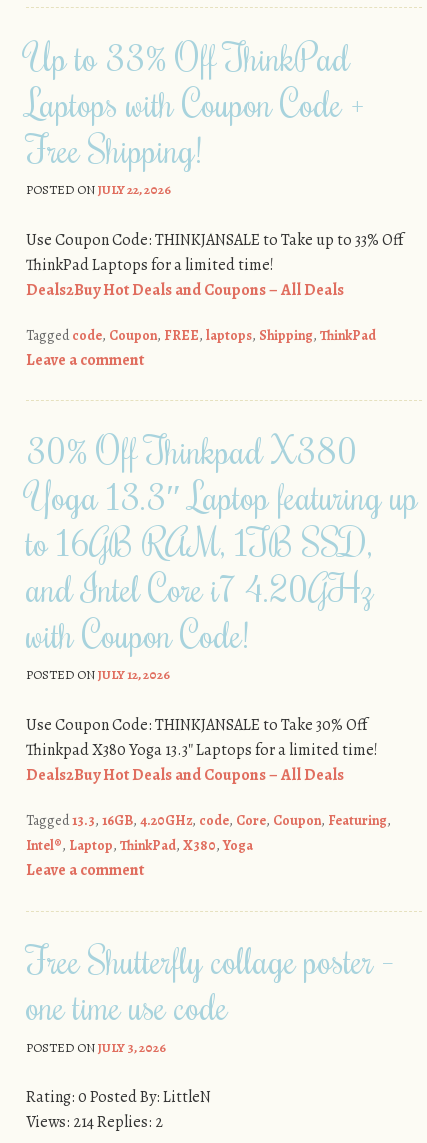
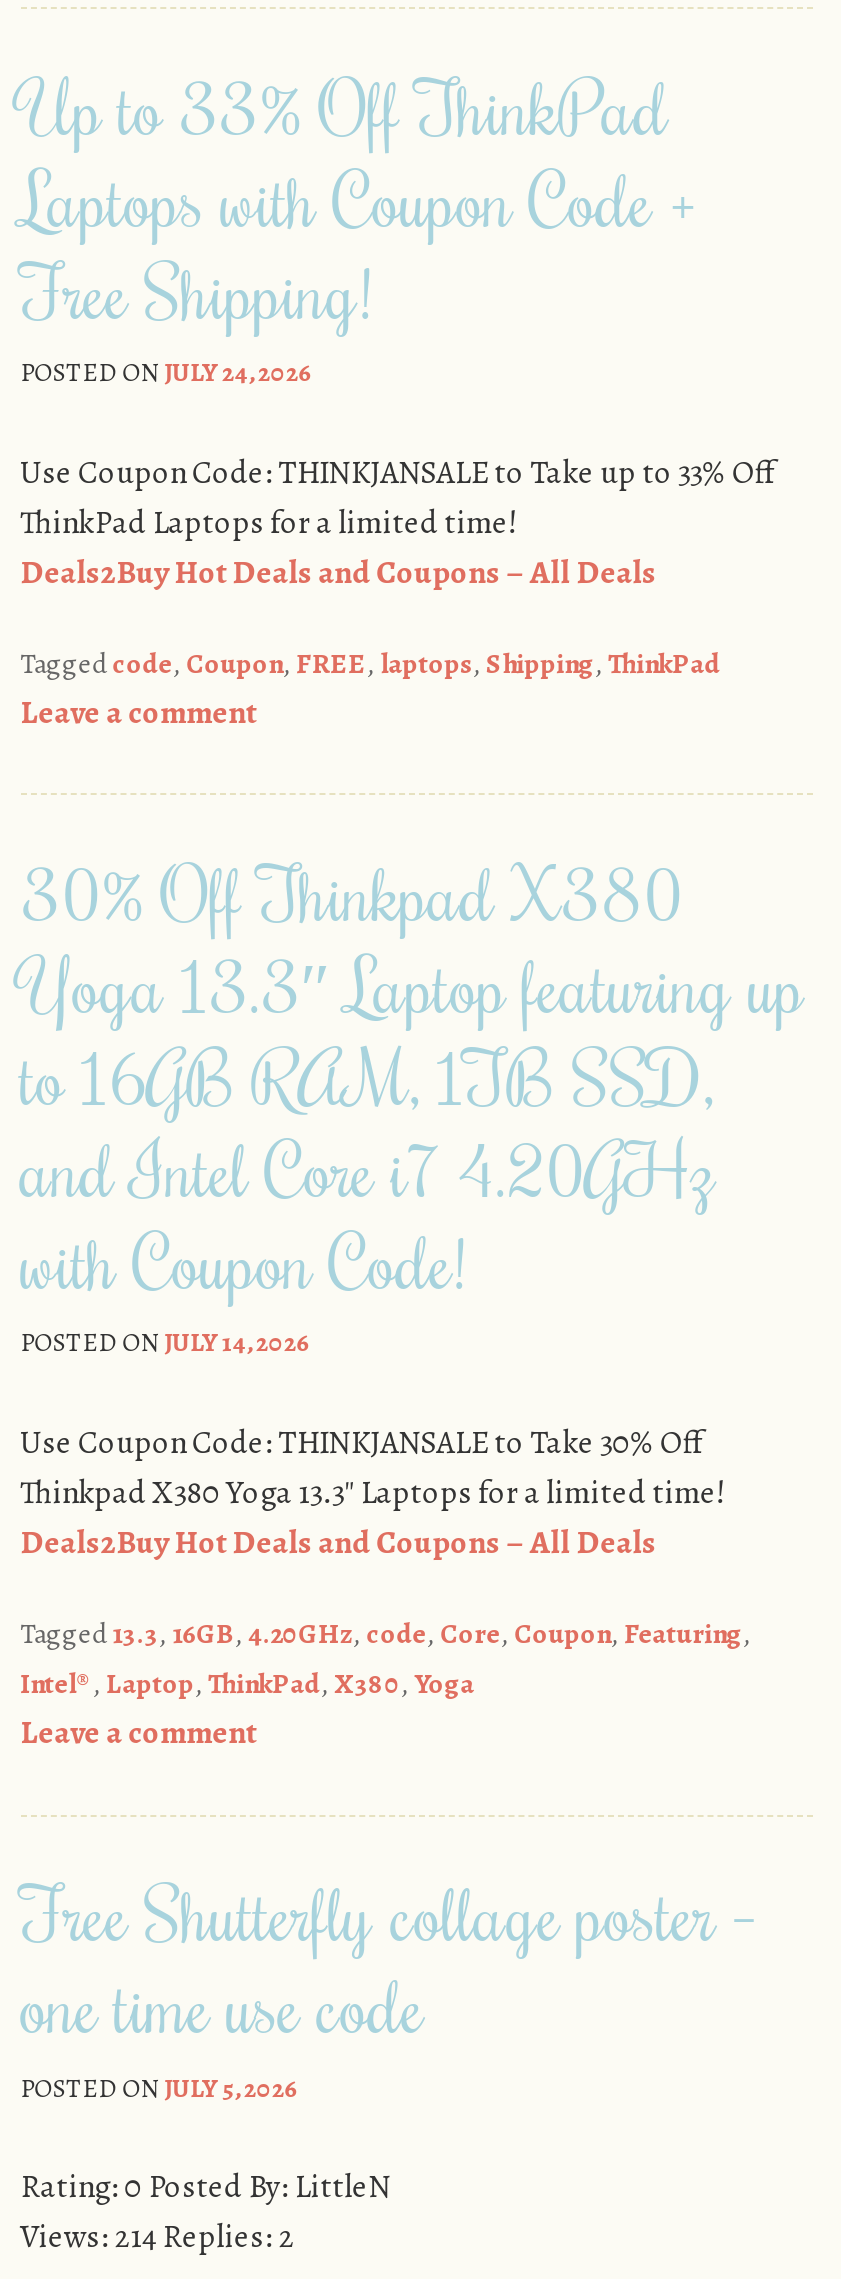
[26,181,171,198] POSTED ON JULY 22, 2026 -> [20,355,312,389] POSTED ON JULY 24, 2026
[26,666,170,683] POSTED ON JULY 12, 2026 -> [20,1326,310,1360] POSTED ON JULY 14, 2026
[26,1039,166,1056] POSTED ON JULY 3, 2026 -> [20,2070,298,2104] POSTED ON JULY 5, 2026

